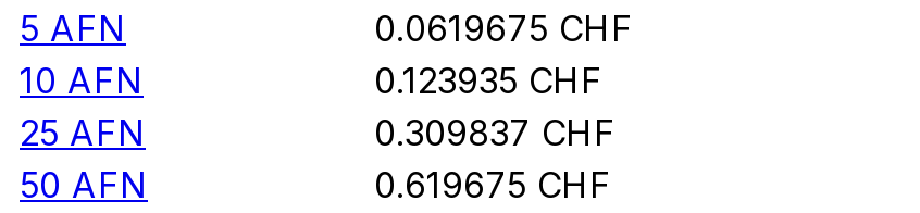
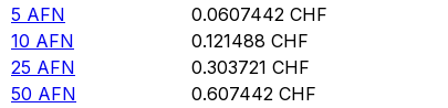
[374,7,633,51] 0.0619675 CHF -> [191,4,327,26] 0.0607442 CHF
[374,59,602,103] 0.123935 CHF -> [191,30,309,52] 0.121488 CHF
[374,111,616,155] 0.309837 CHF -> [191,57,310,79] 0.303721 CHF
[374,164,611,207] 0.619675 CHF -> [191,83,316,105] 0.607442 CHF

